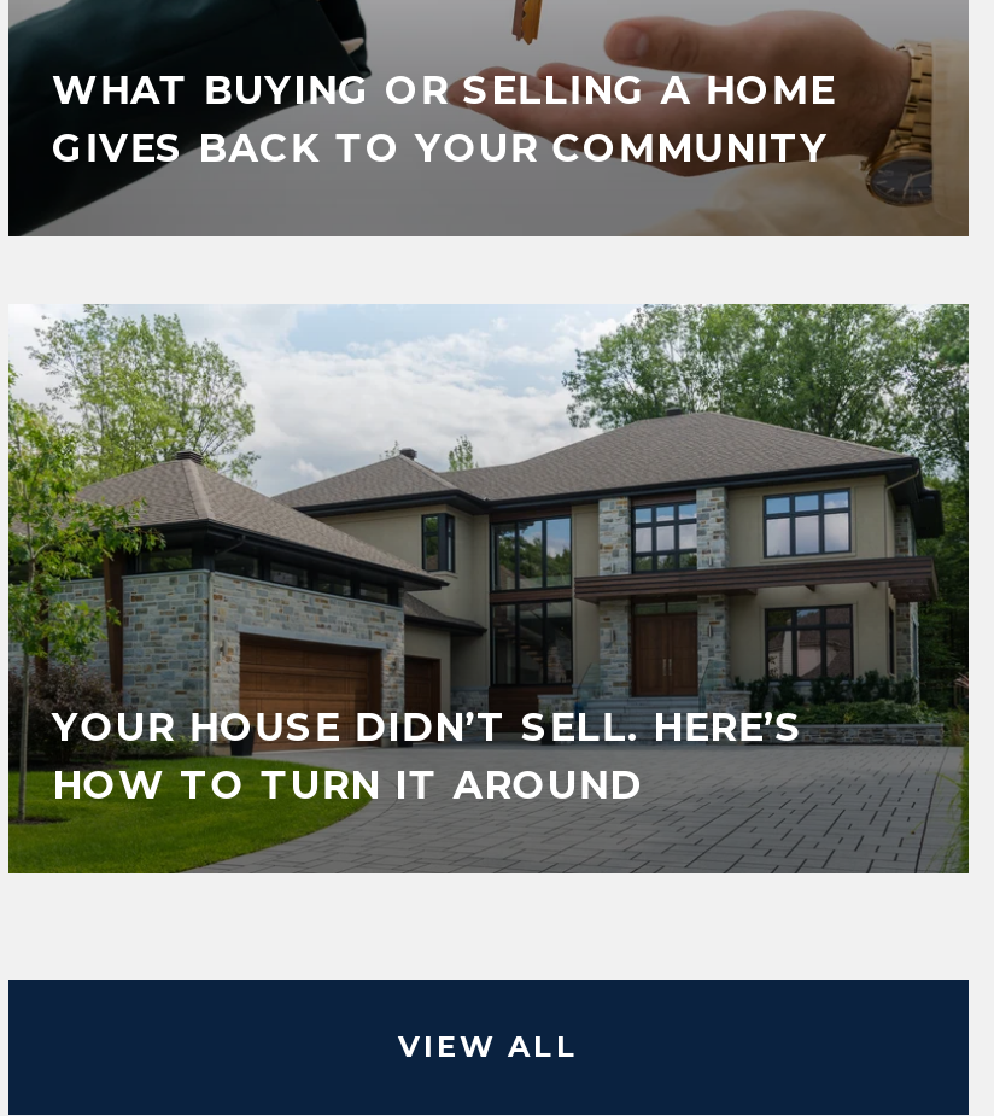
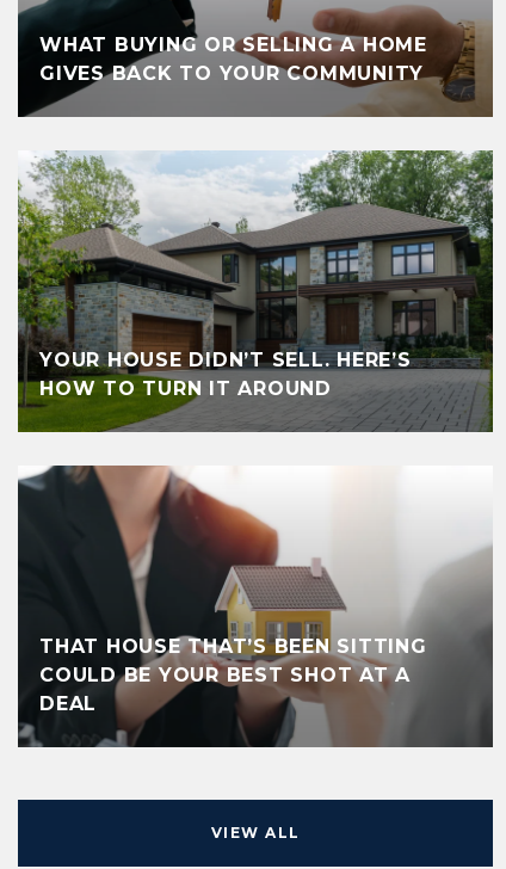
none -> [17,464,493,748] [image] | THAT HOUSE THAT’S BEEN SITTING | COULD BE YOUR BEST SHOT AT A | DEAL

